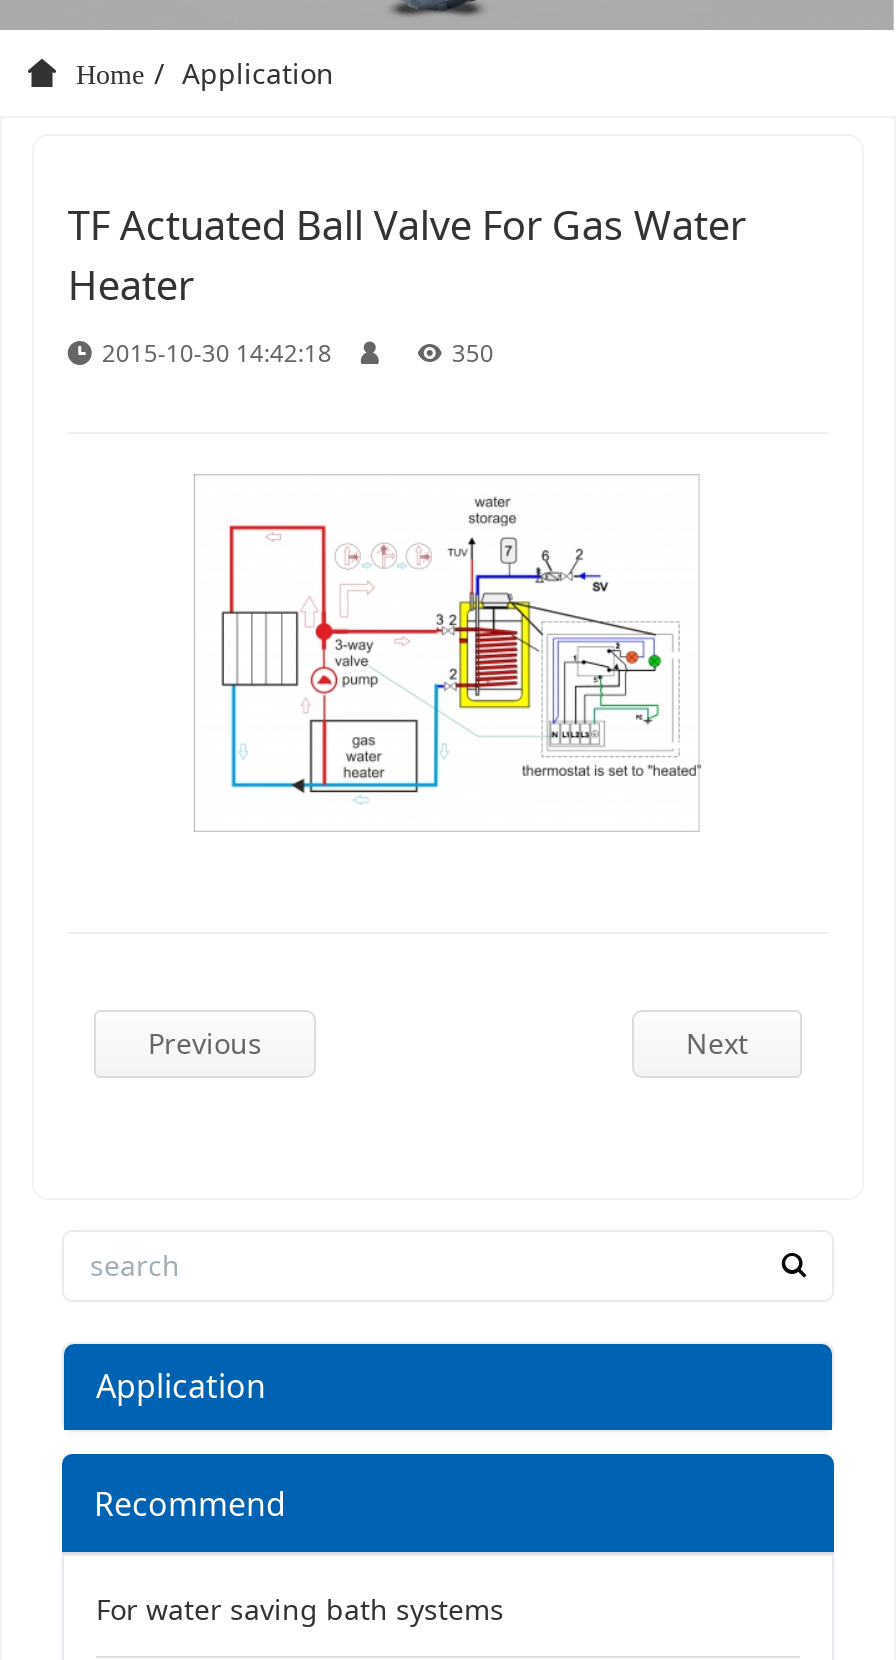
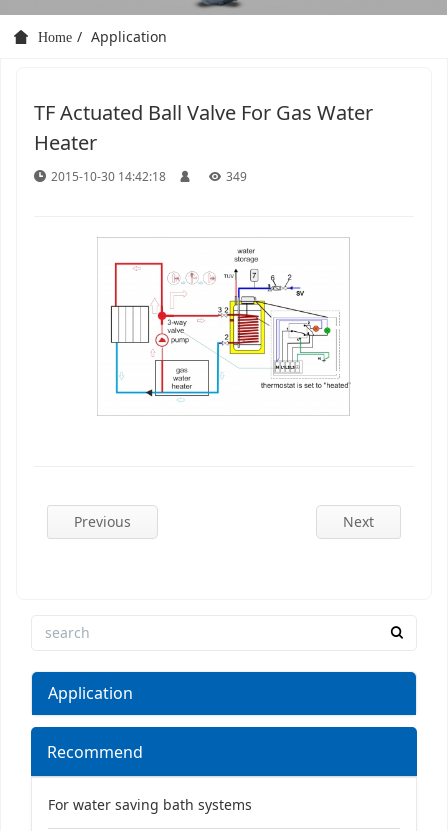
[452,336,494,370] 350 -> [226,168,247,185] 349

